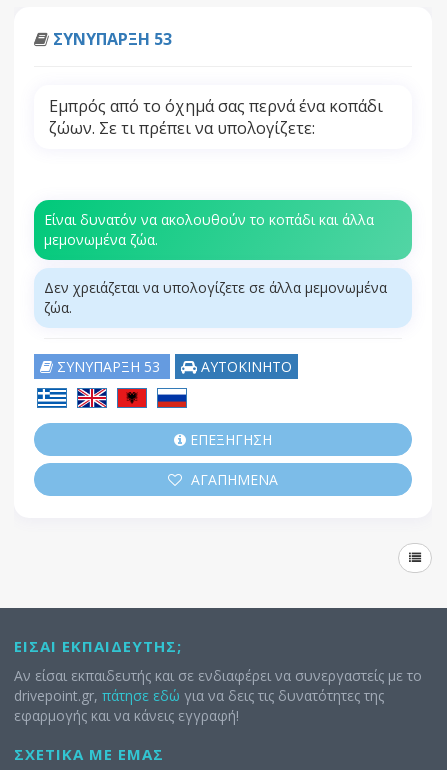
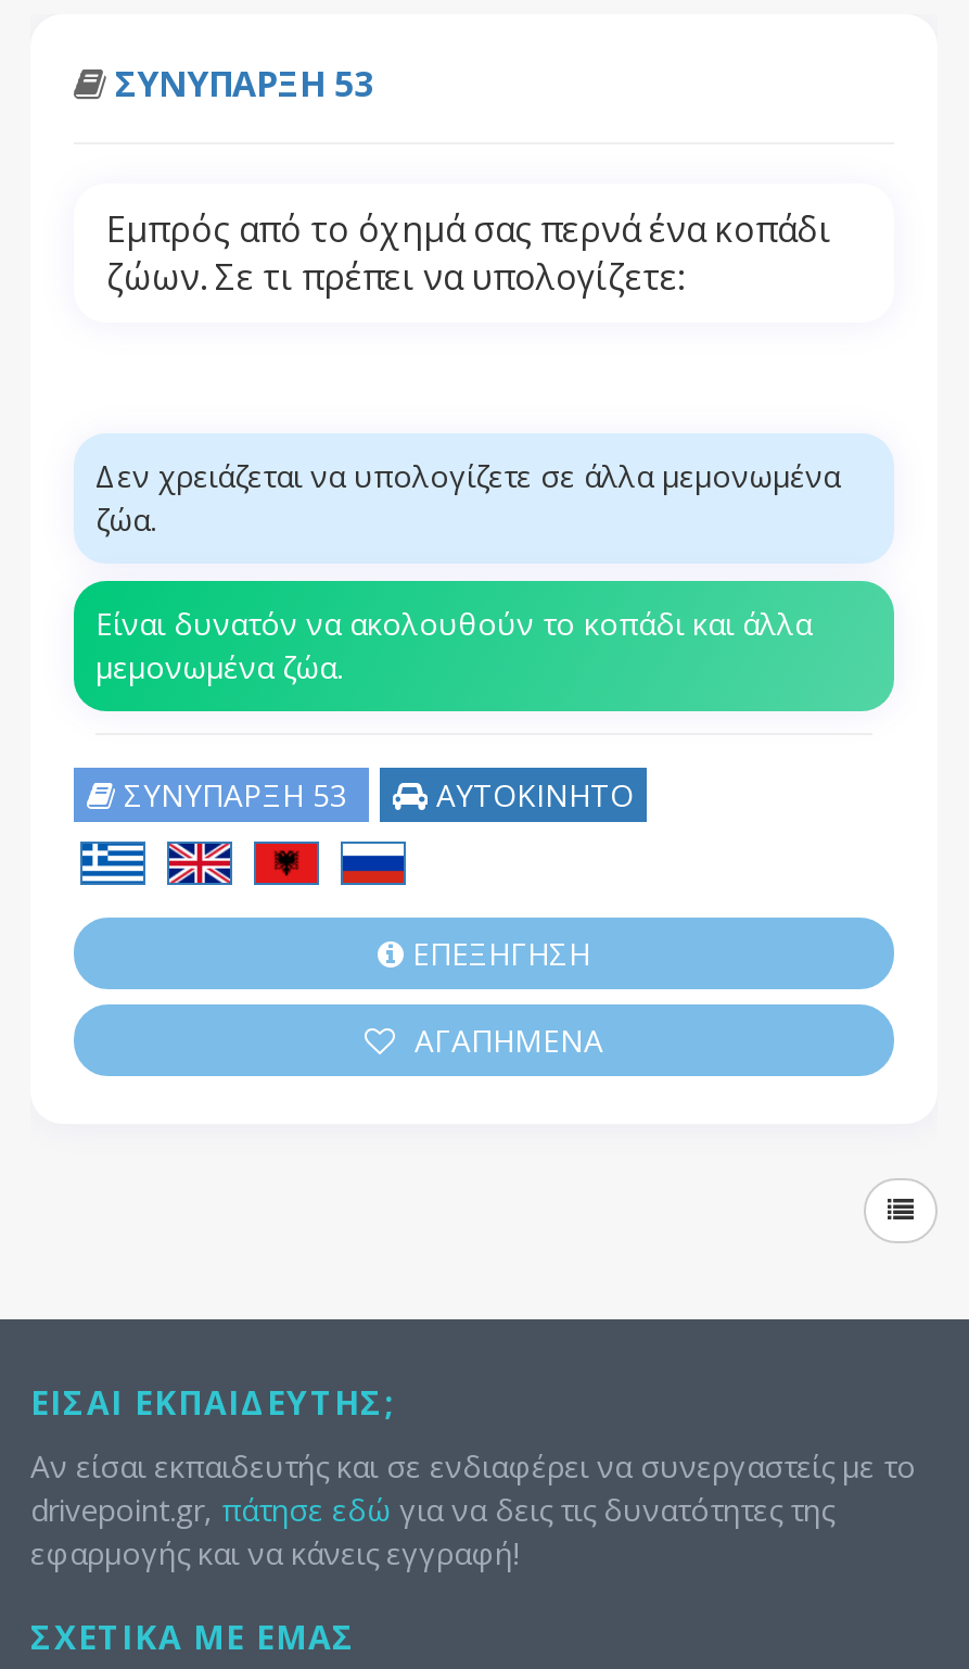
moved [44,210,374,249] -> [95,603,812,687]: Είναι δυνατόν να ακολουθούν το κοπάδι και άλλα | μεμονωμένα ζώα.
moved [44,278,387,317] -> [95,455,840,540]: Δεν χρειάζεται να υπολογίζετε σε άλλα μεμονωμένα | ζώα.

